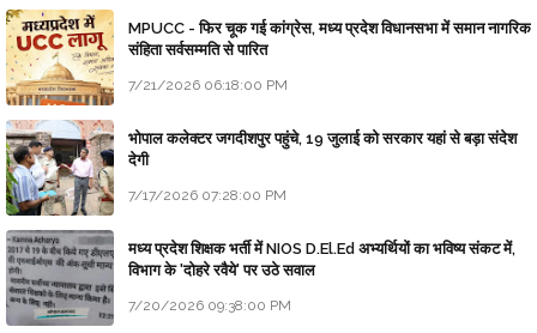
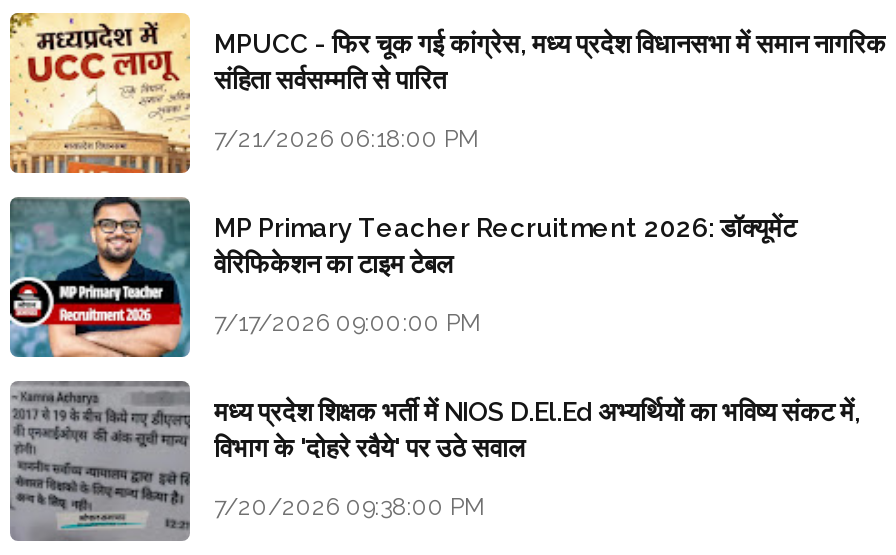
[5,120,517,217] [image] | भोपाल कलेक्टर जगदीशपुर पहुंचे, 19 जुलाई को सरकार यहां से बड़ा संदेश | देगी -> [8,196,796,358] [image] | MP Primary Teacher Recruitment 2026: डॉक्यूमेंट | वेरिफिकेशन का टाइम टेबल
[128,187,286,204] 7/17/2026 07:28:00 PM -> [214,308,482,336] 7/17/2026 09:00:00 PM

